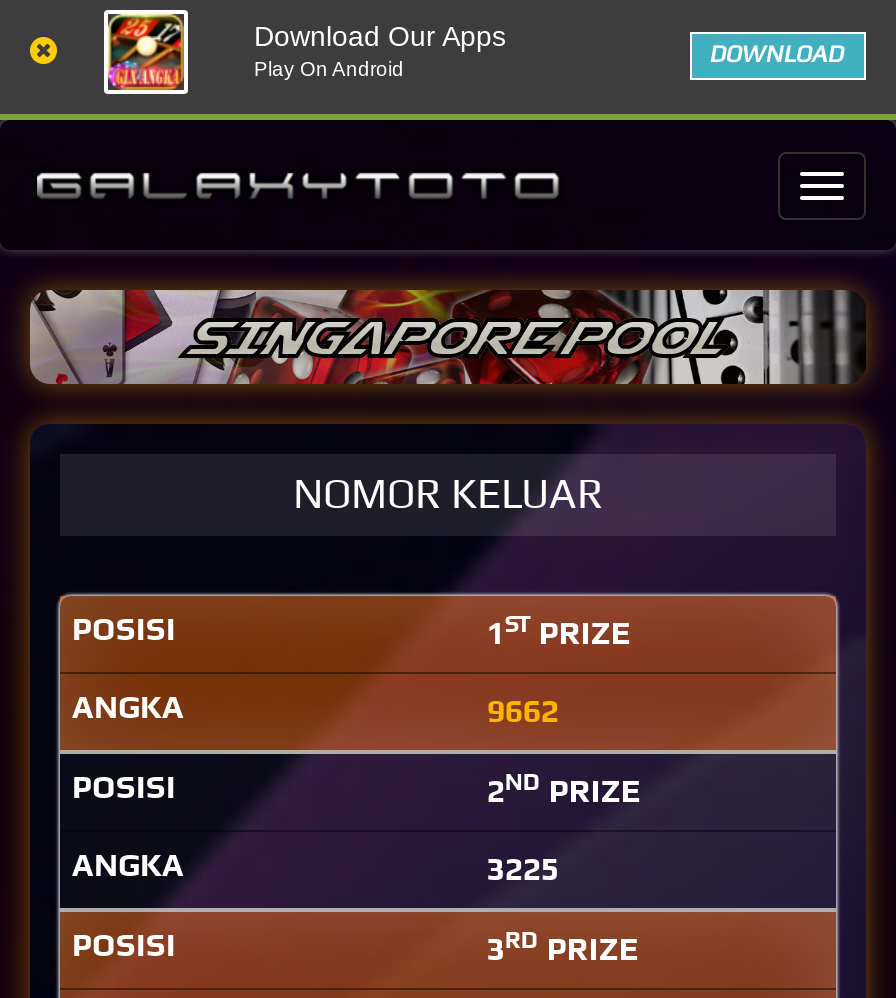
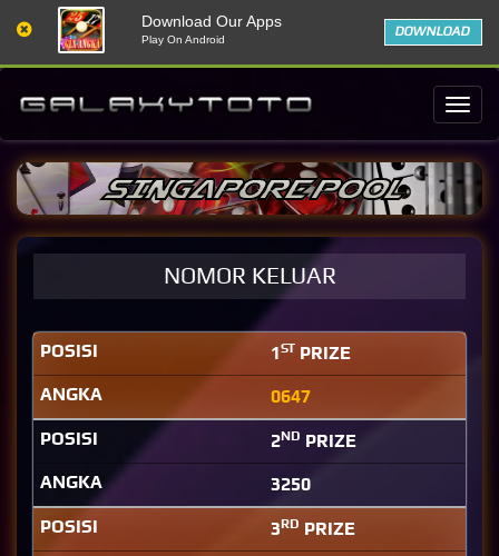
[487,693,559,731] 9662 -> [271,386,311,408] 0647
[487,851,559,889] 3225 -> [271,474,311,495] 3250

